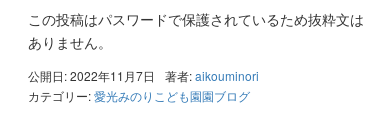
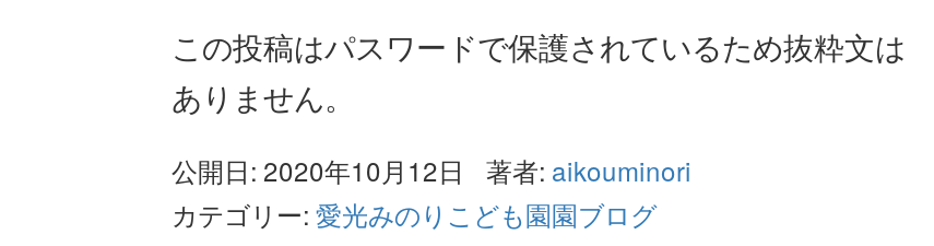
[28,66,259,83] 公開日: 2022年11月7日 著者: aikouminori -> [172,150,691,187] 公開日: 2020年10月12日 著者: aikouminori

